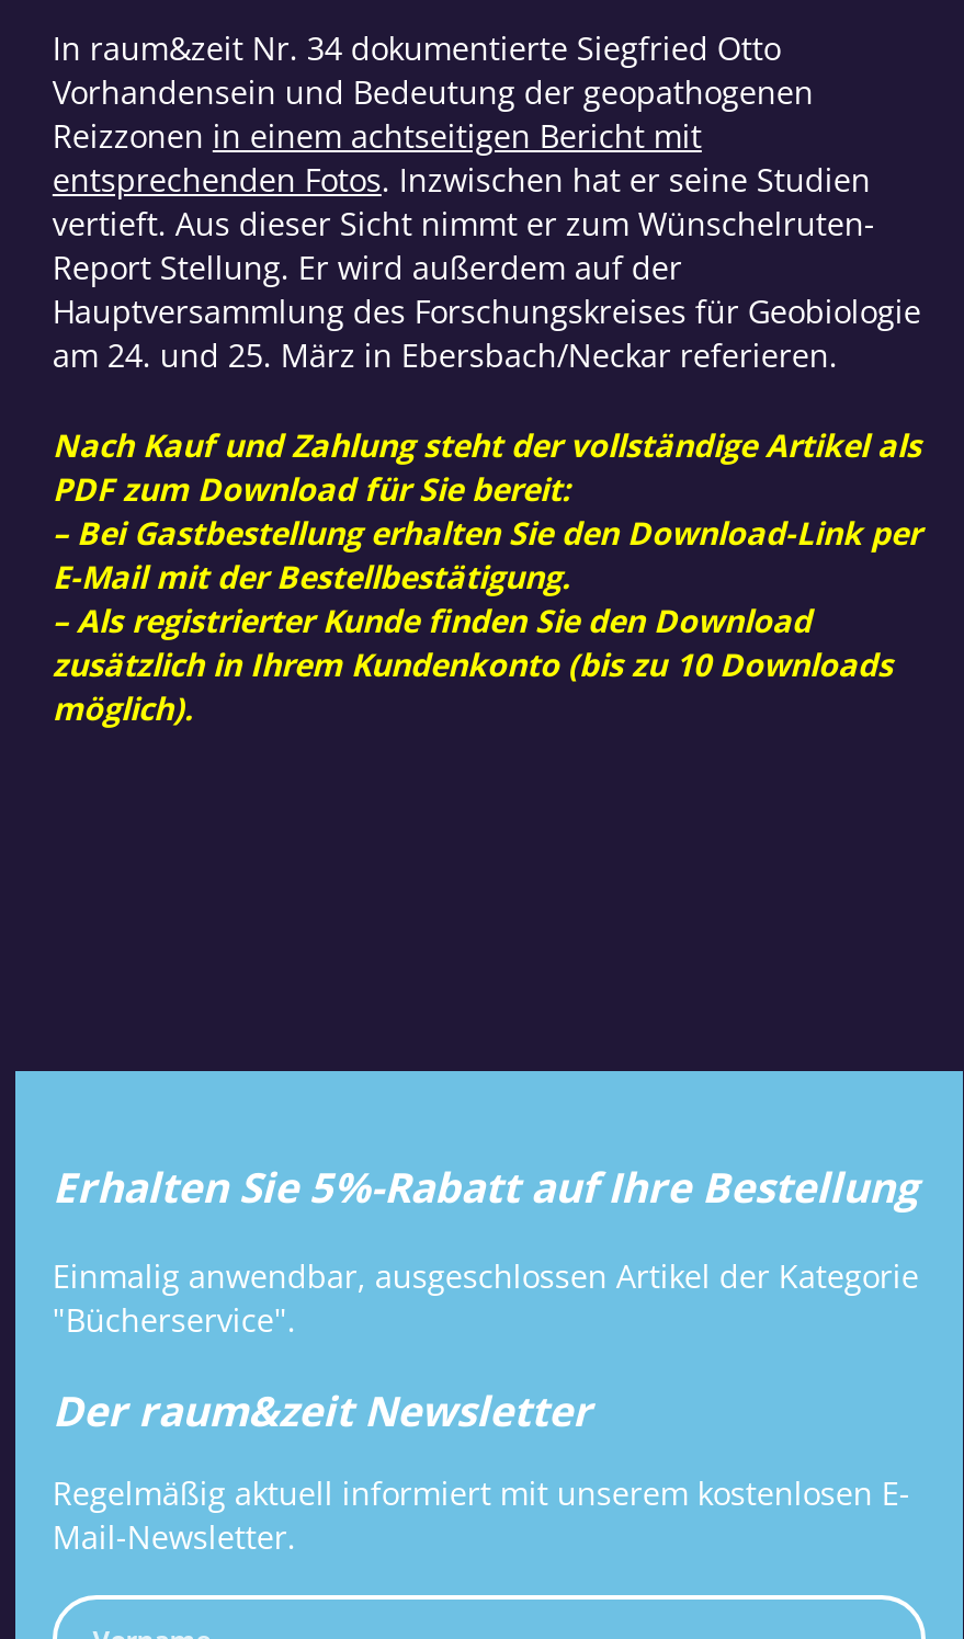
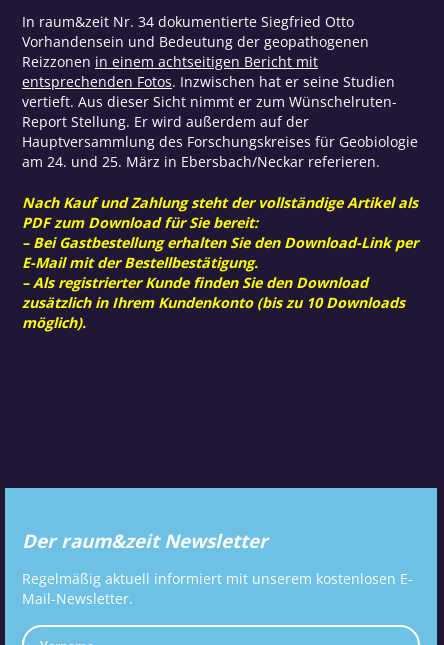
[52,1159,919,1342] Erhalten Sie 5%-Rabatt auf Ihre Bestellung | Einmalig anwendbar, ausgeschlossen Artikel der Kategorie | "Bücherservice". -> none

